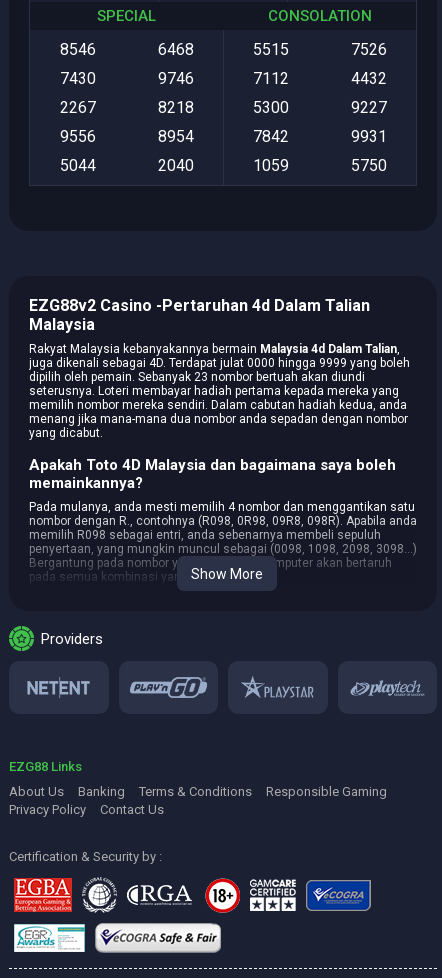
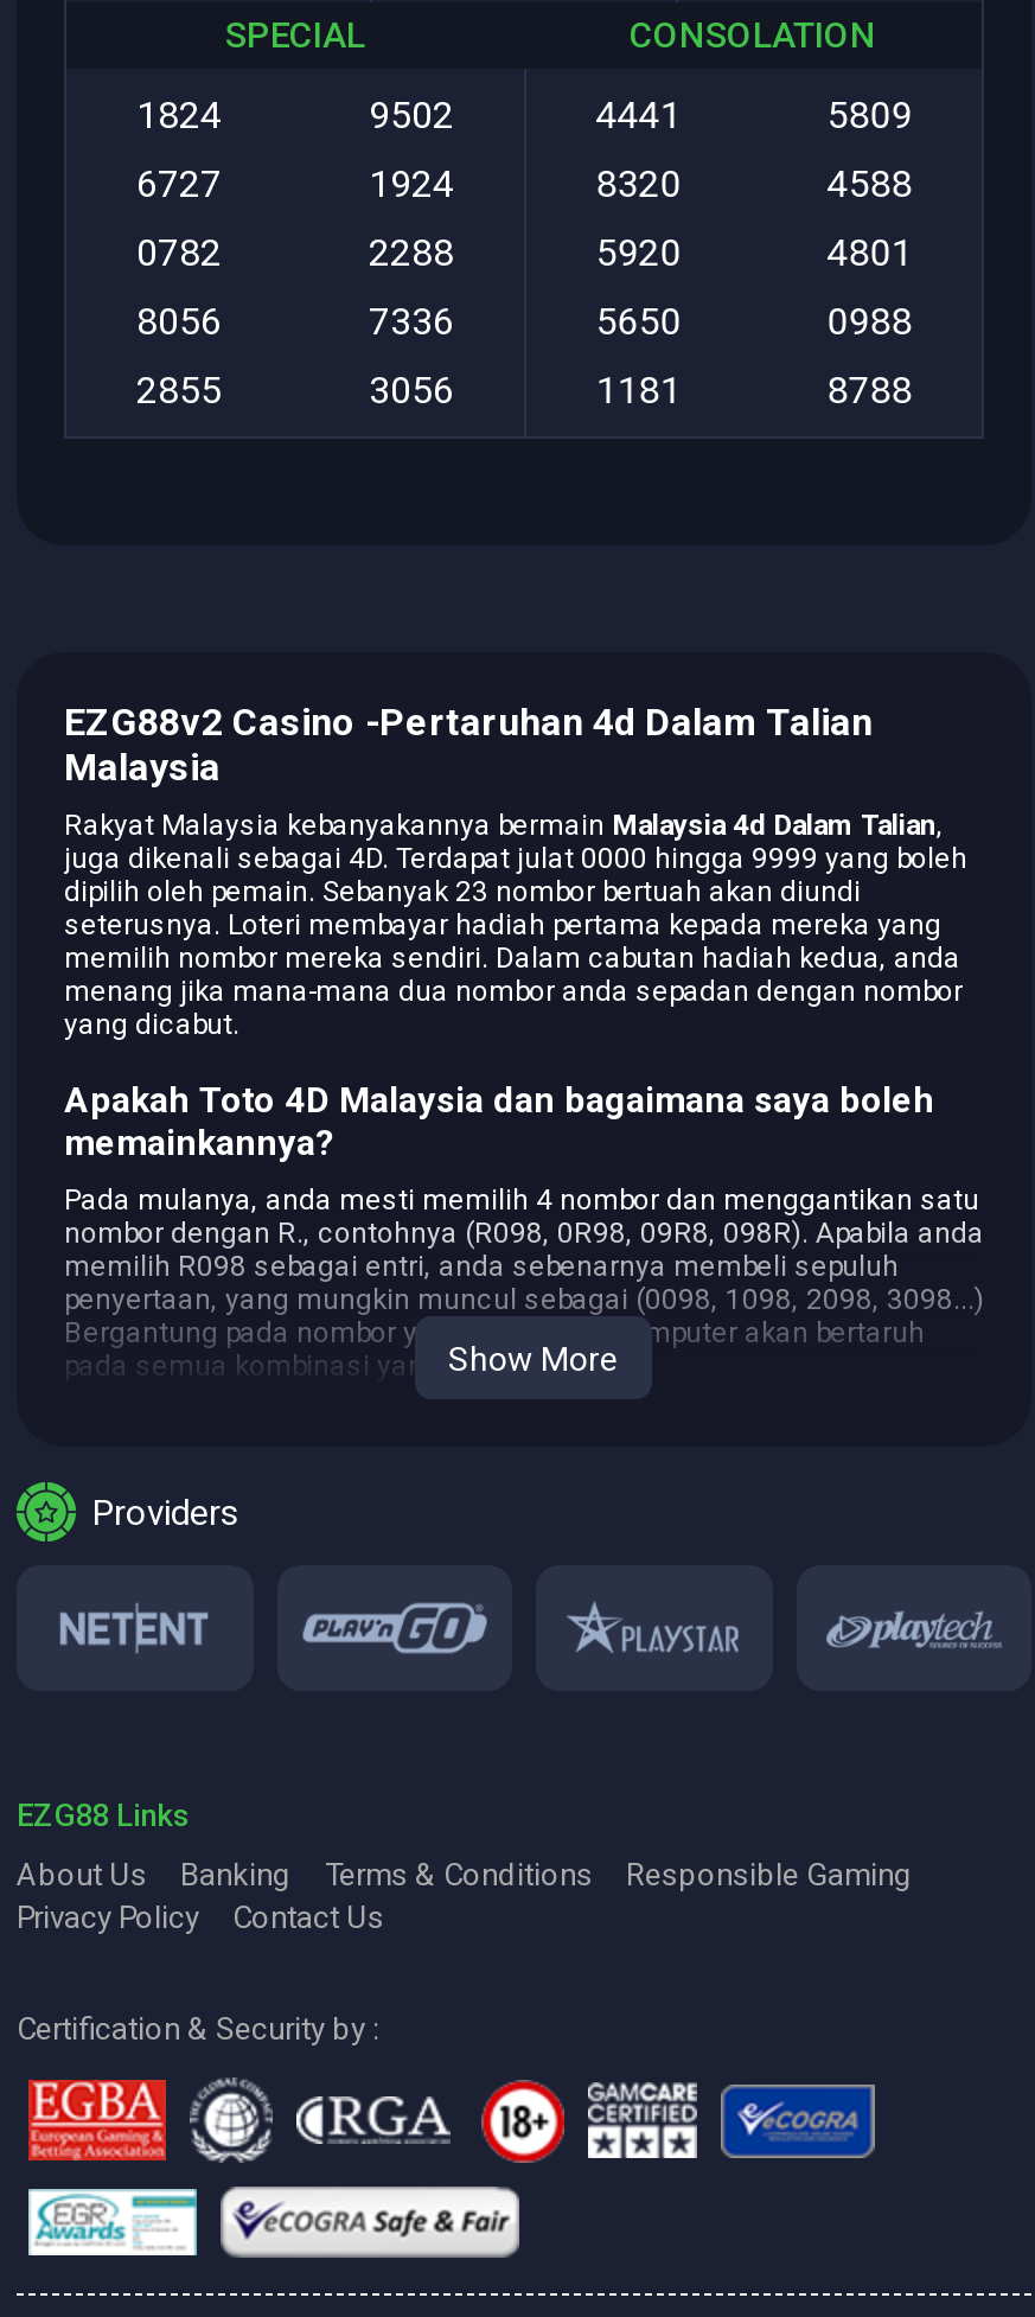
[59,40,95,59] 8546 -> [136,92,222,138] 1824
[157,40,193,59] 6468 -> [369,92,454,138] 9502
[253,40,289,59] 5515 -> [596,92,681,138] 4441
[351,40,387,59] 7526 -> [827,92,912,138] 5809
[59,69,95,88] 7430 -> [136,161,222,206] 6727
[157,69,193,88] 9746 -> [369,161,454,206] 1924
[253,69,289,88] 7112 -> [596,161,681,206] 8320
[351,69,387,88] 4432 -> [827,161,912,206] 4588
[59,98,95,117] 2267 -> [136,230,222,275] 0782
[157,98,193,117] 8218 -> [369,230,454,275] 2288
[253,98,289,117] 5300 -> [596,230,681,275] 5920
[351,98,387,117] 9227 -> [827,230,912,275] 4801
[59,127,95,146] 9556 -> [136,299,222,344] 8056
[157,127,193,146] 8954 -> [369,299,454,344] 7336
[253,127,289,146] 7842 -> [596,299,681,344] 5650
[351,127,387,146] 9931 -> [827,299,912,344] 0988
[59,156,95,175] 5044 -> [136,368,222,413] 2855
[157,156,193,175] 2040 -> [369,368,454,413] 3056
[253,156,289,175] 1059 -> [596,368,681,413] 1181
[351,156,387,175] 5750 -> [827,368,912,413] 8788

